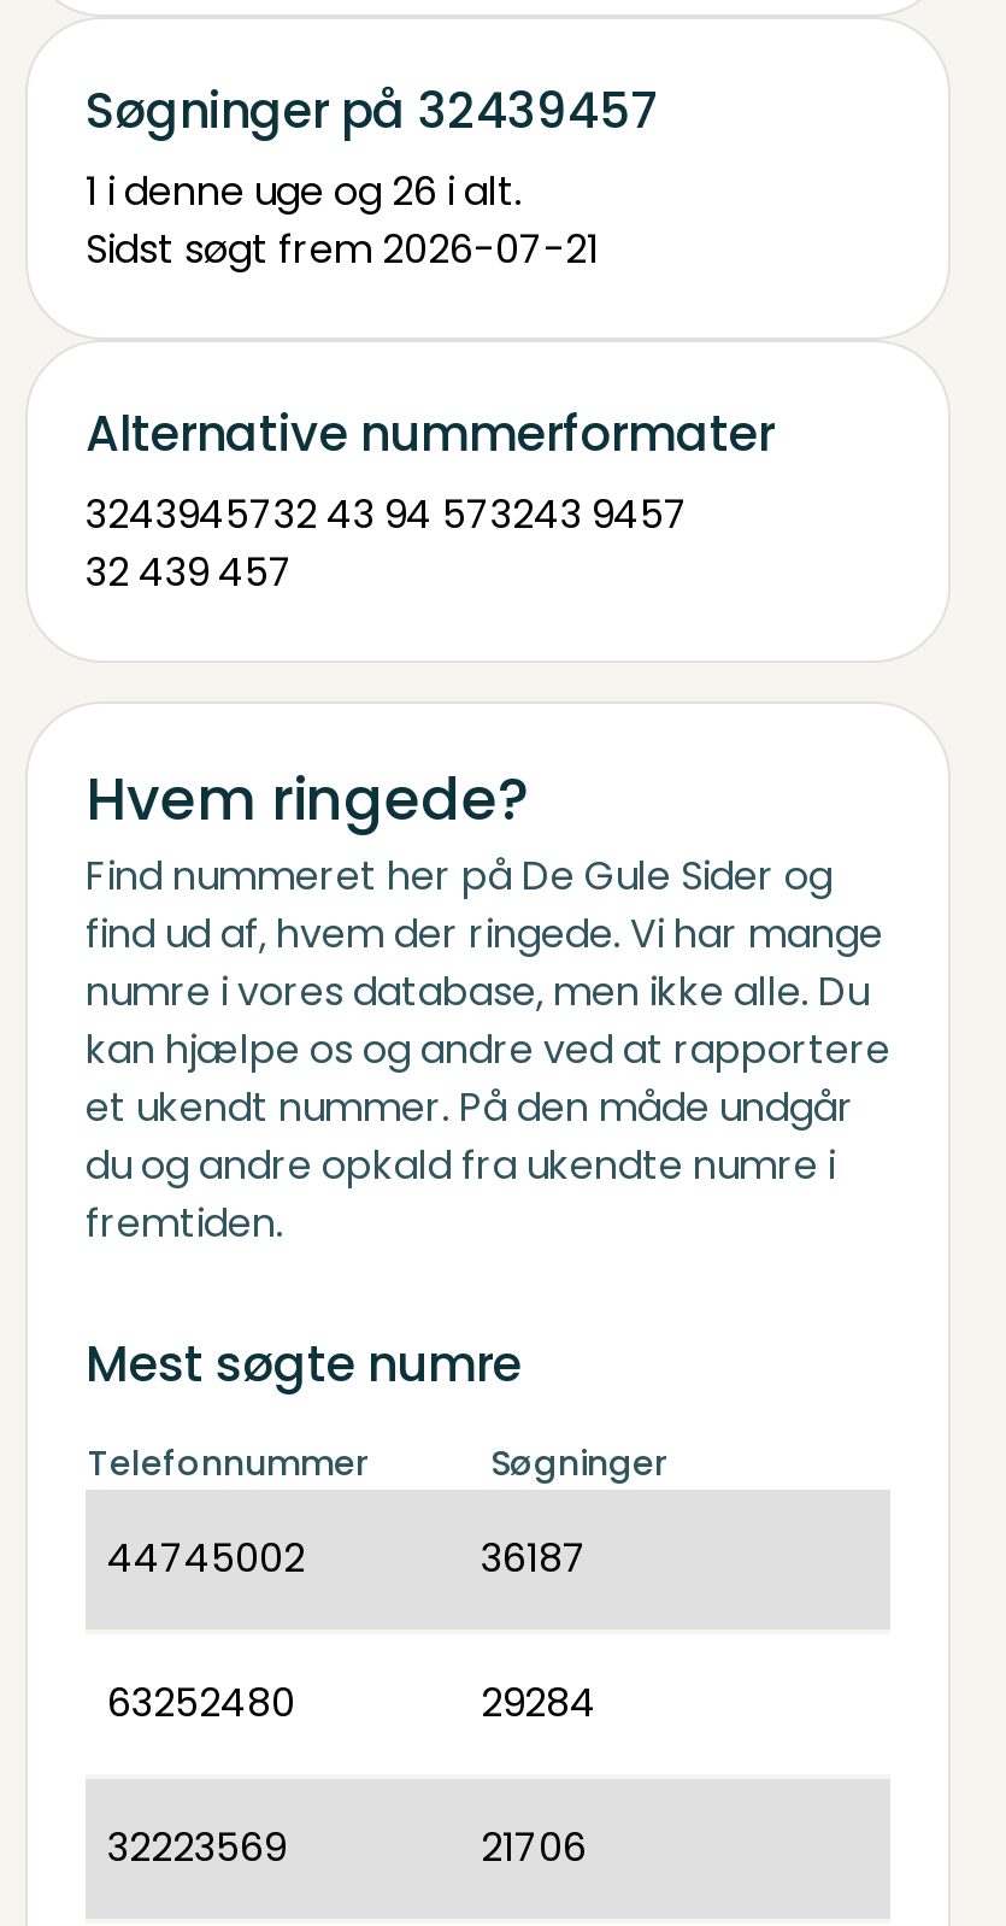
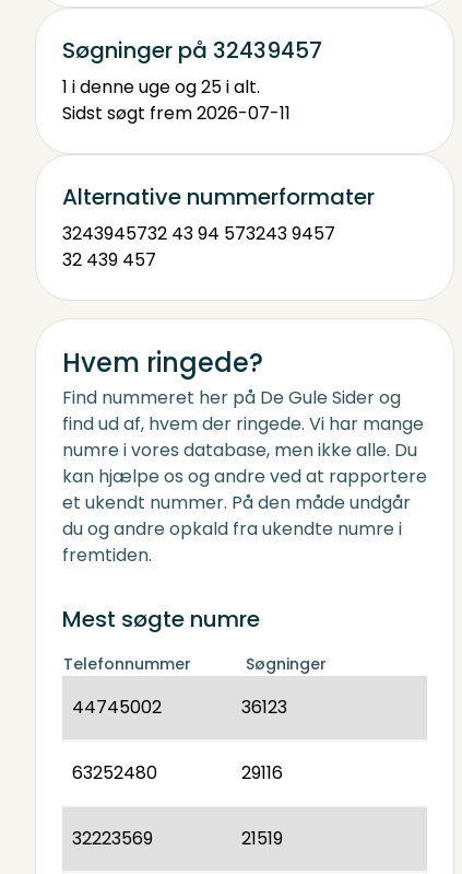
[86,164,522,219] 1 i denne uge og 26 i alt. -> [62,74,260,100] 1 i denne uge og 25 i alt.
[86,222,599,277] Sidst søgt frem 2026-07-21 -> [62,101,291,126] Sidst søgt frem 2026-07-11
[481,1531,587,1586] 36187 -> [241,695,287,720] 36123
[481,1675,596,1731] 29284 -> [241,760,283,785] 29116
[481,1820,587,1875] 21706 -> [241,826,283,851] 21519

